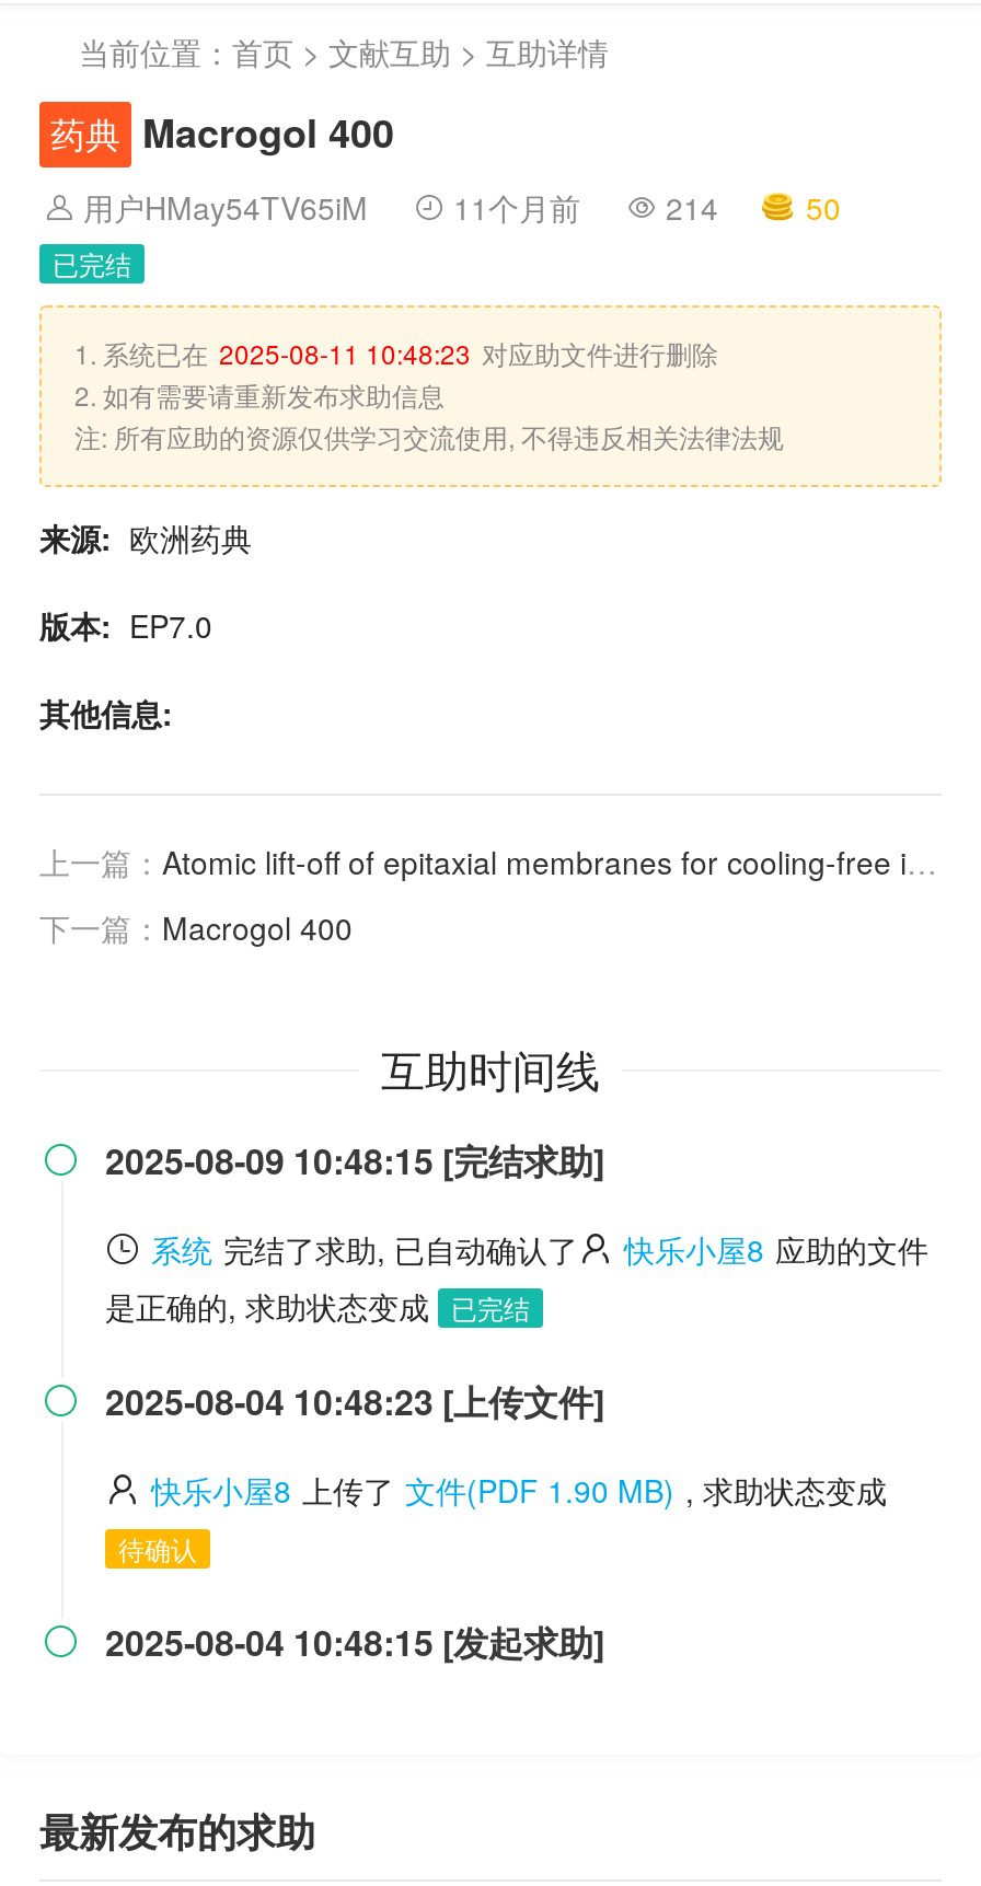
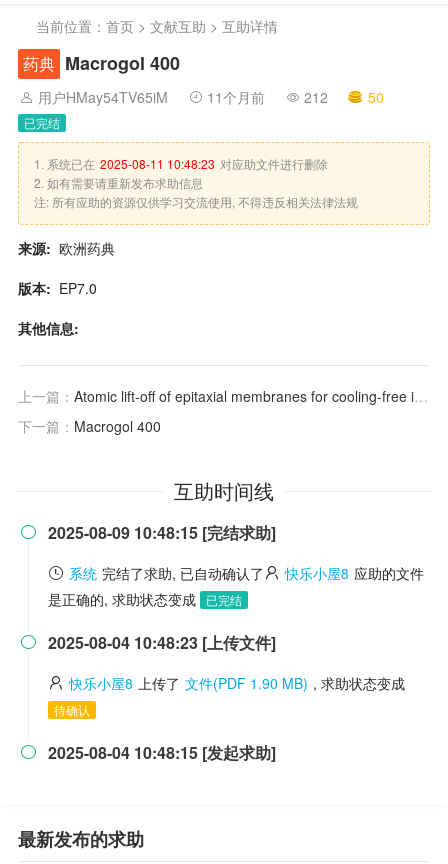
[83,185,841,229] 用户HMay54TV65iM 11个月前 214 50 -> [38,87,384,107] 用户HMay54TV65iM 11个月前 212 50

